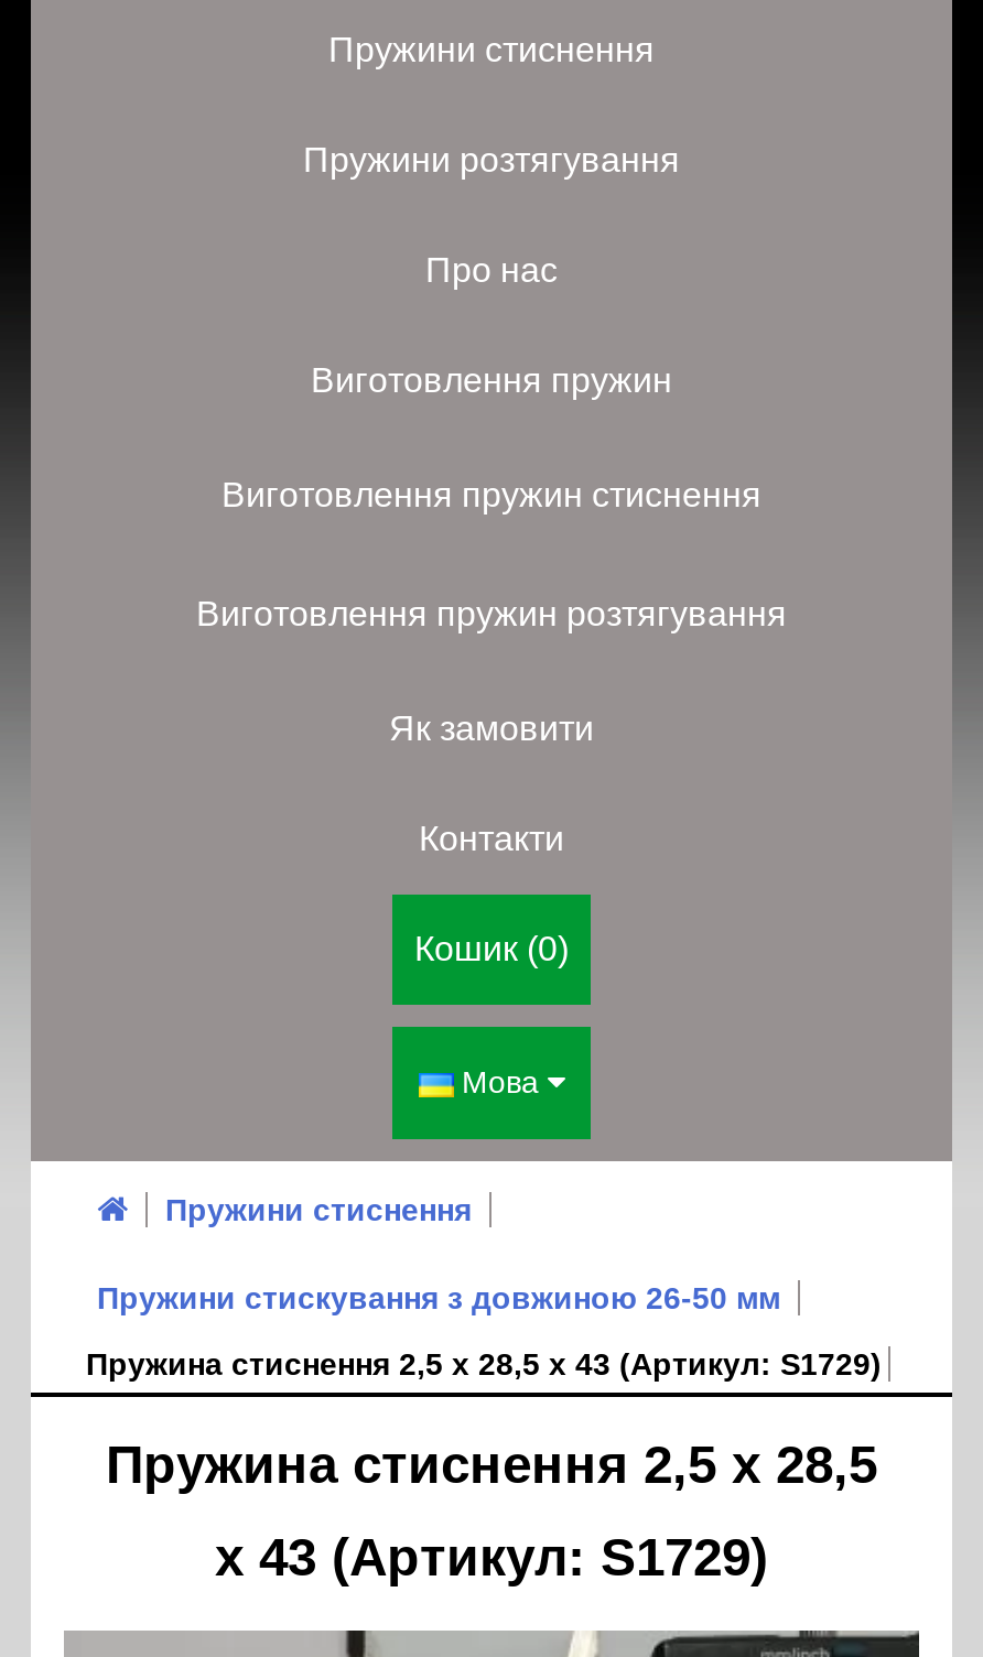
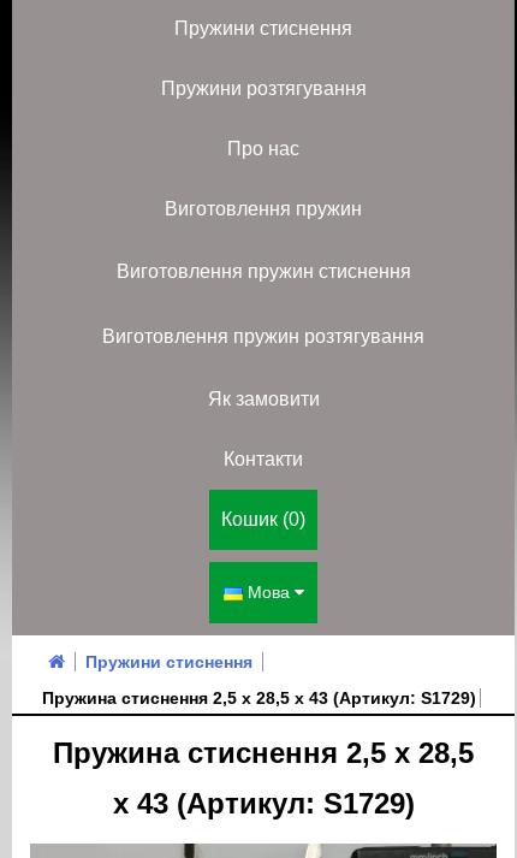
[97,1279,780,1314] Пружини стискування з довжиною 26-50 мм -> none

